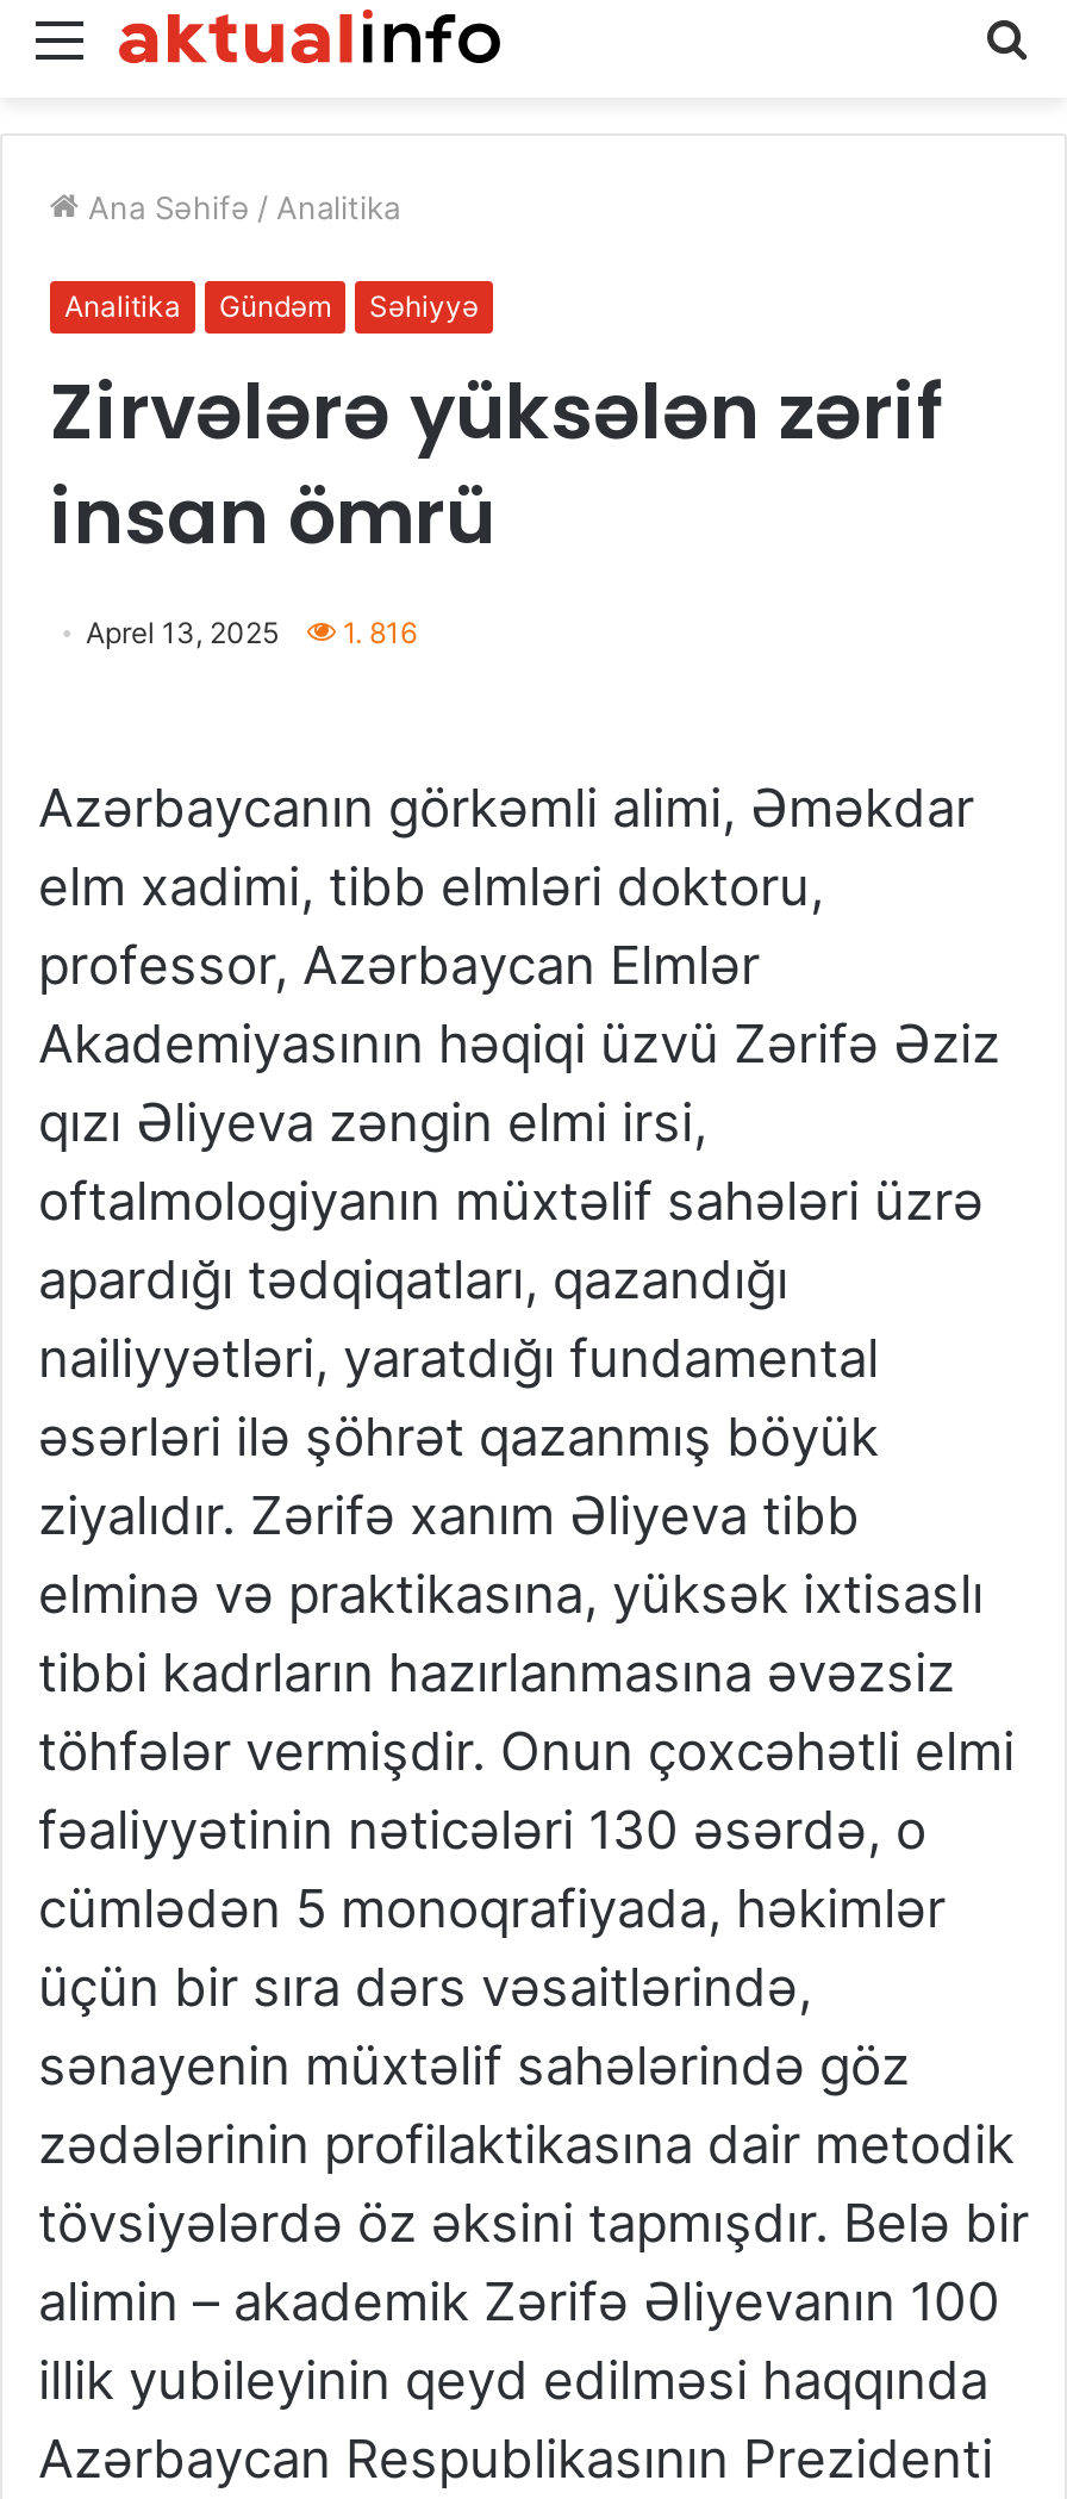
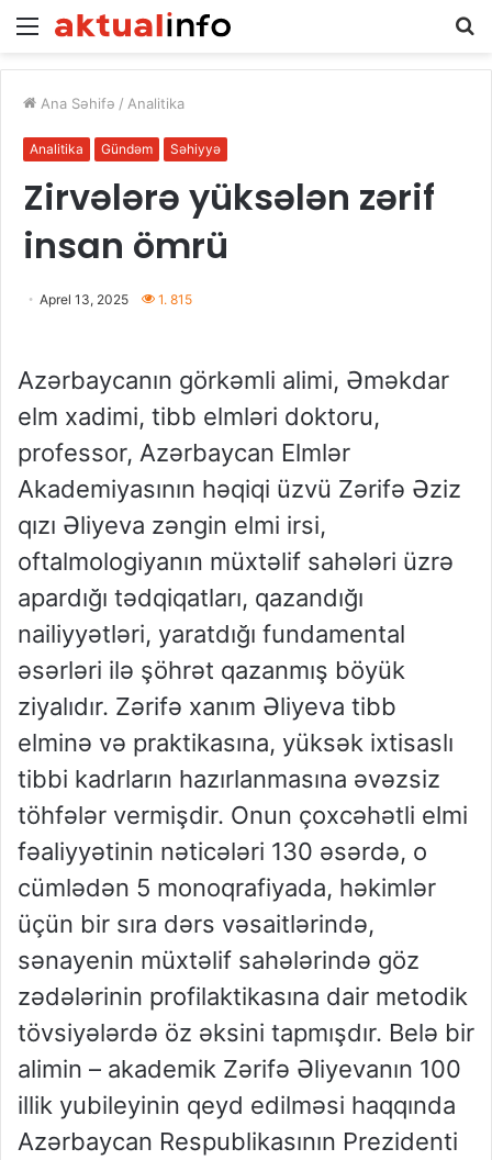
[86,616,417,652] Aprel 13, 2025 1. 816 -> [40,292,192,308] Aprel 13, 2025 1. 815

